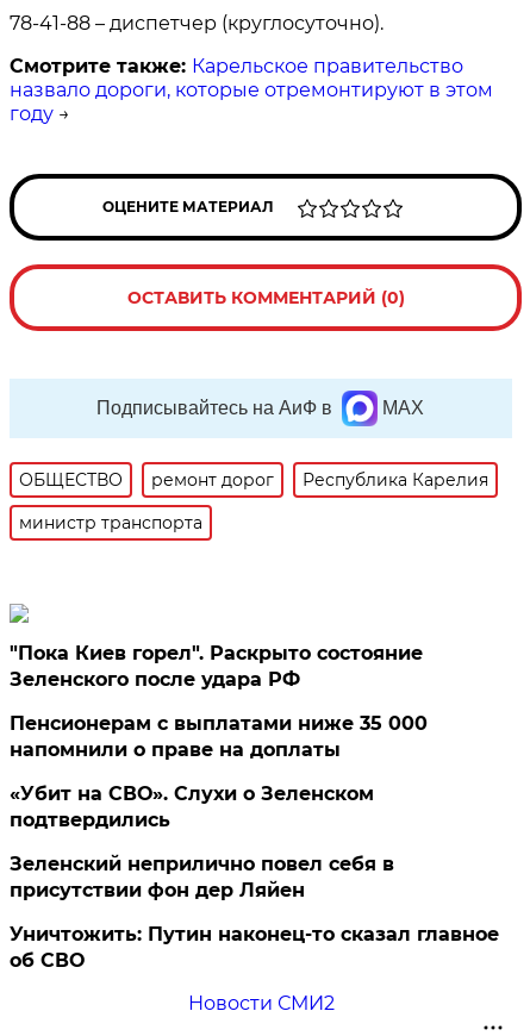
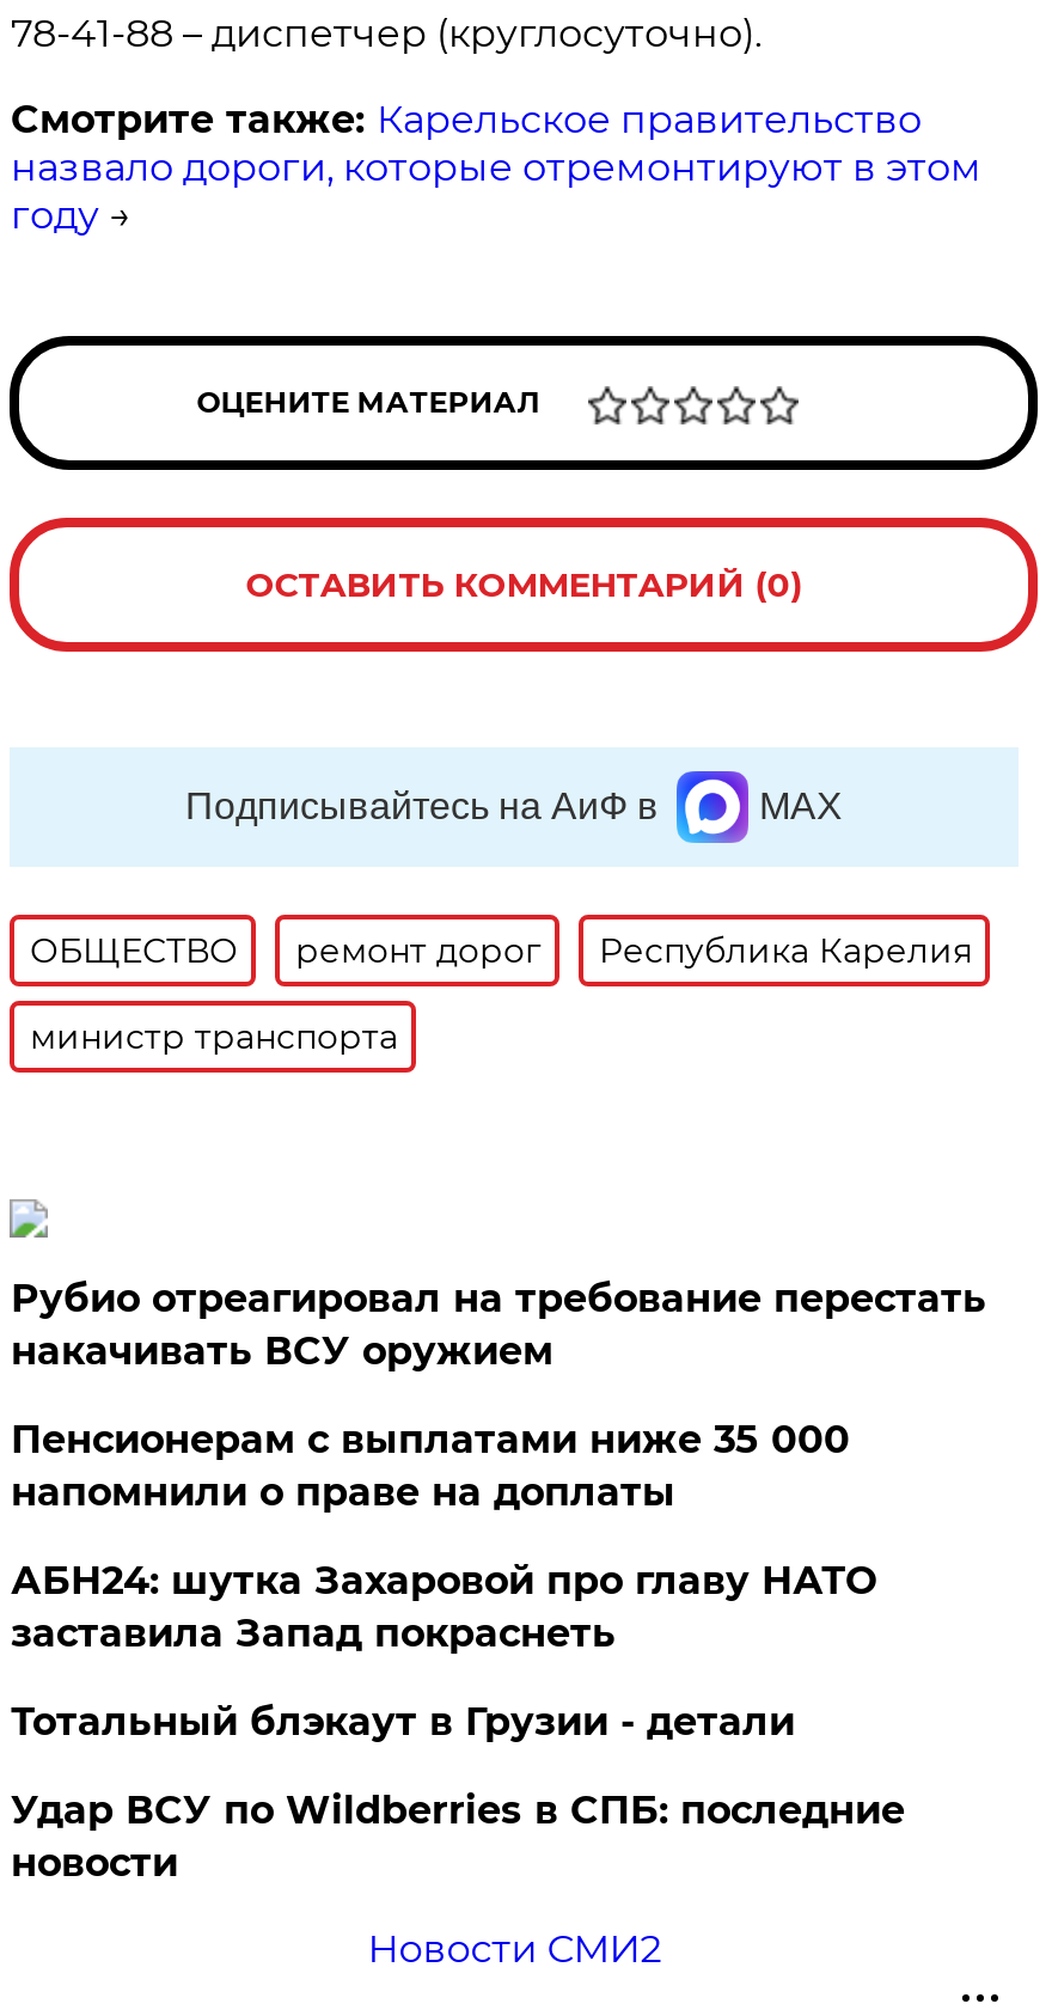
[10,642,423,691] "Пока Киев горел". Раскрыто состояние | Зеленского после удара РФ -> [11,1276,986,1374] Рубио отреагировал на требование перестать | накачивать ВСУ оружием
[10,783,374,831] «Убит на СВО». Слухи о Зеленском | подтвердились -> [11,1558,876,1657] АБН24: шутка Захаровой про главу НАТО | заставила Запад покраснеть
[10,853,395,902] Зеленский неприлично повел cебя в | присутствии фон дер Ляйен -> [11,1700,795,1745] Тотальный блэкаут в Грузии - детали
[10,923,500,972] Уничтожить: Путин наконец-то сказал главное | об СВО -> [11,1788,905,1886] Удар ВСУ по Wildberries в СПБ: последние | новости

